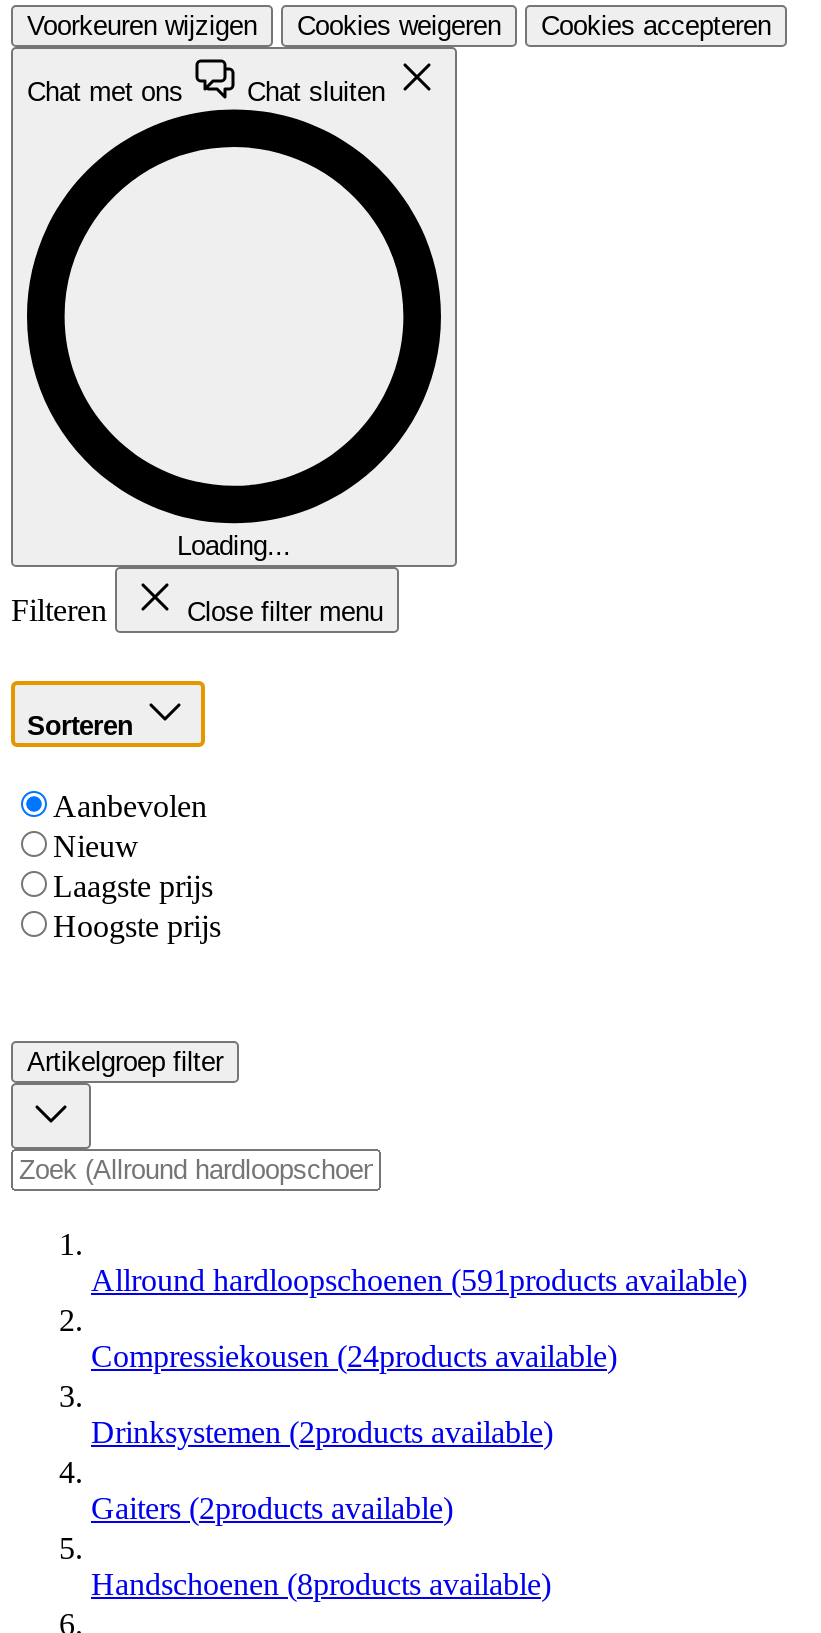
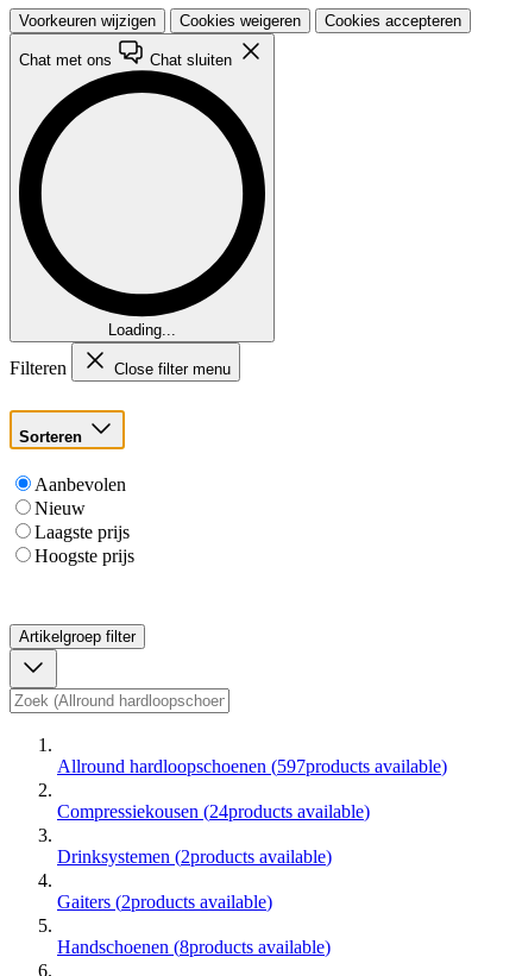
[91,1263,747,1297] Allround hardloopschoenen (591 products available) -> [57,756,447,776] Allround hardloopschoenen (597 products available)

